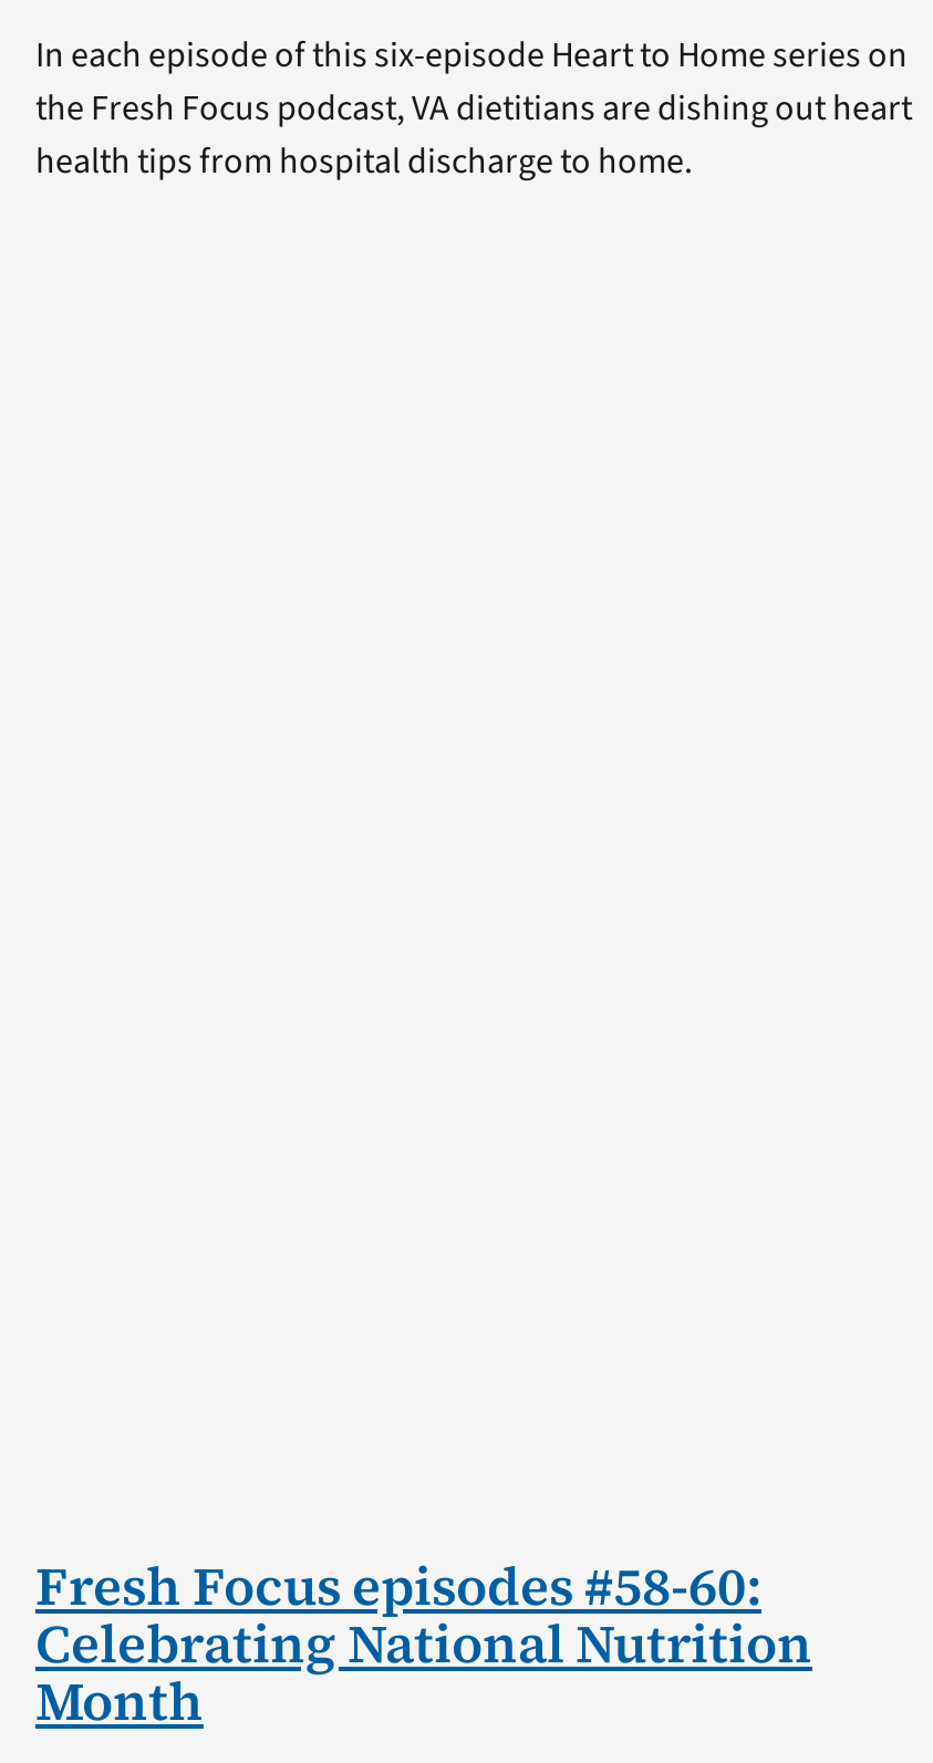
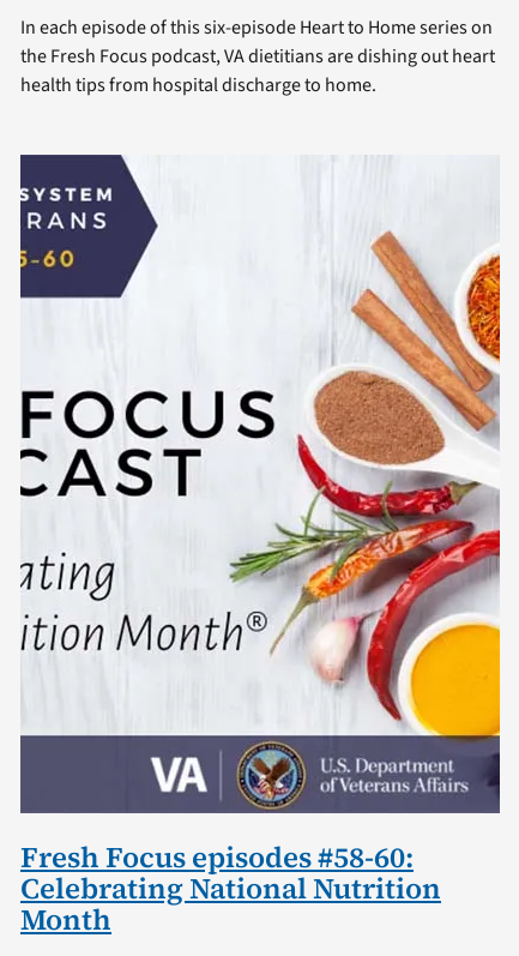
none -> [19,154,501,814] [image]

